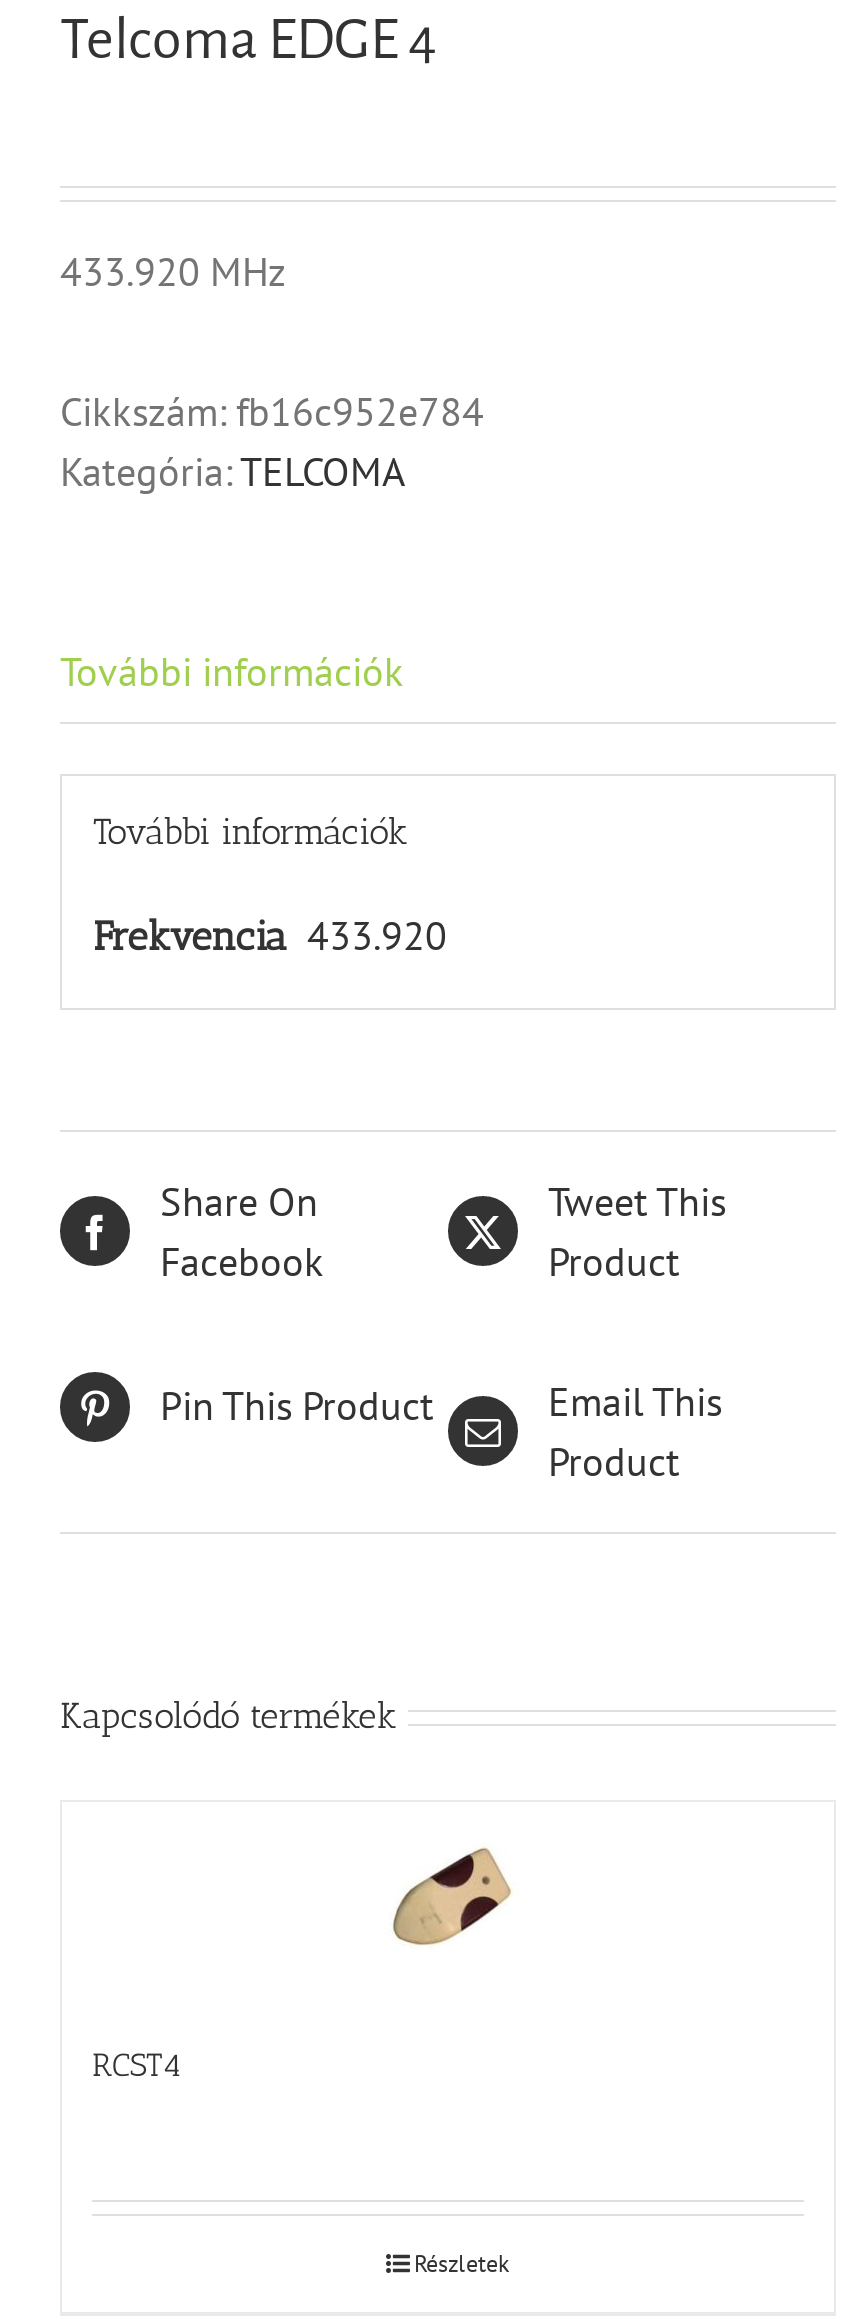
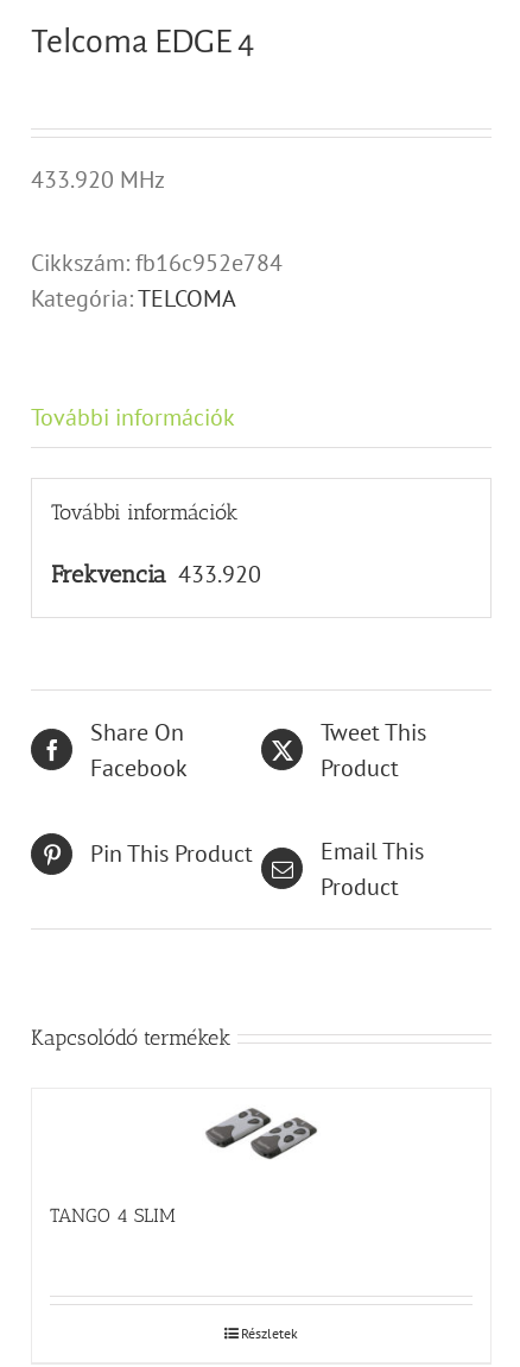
[390,1846,512,1948] [image] -> [204,1107,318,1160] [image]
[92,2045,182,2083] RCST4 -> [50,1204,176,1226] TANGO 4 SLIM

